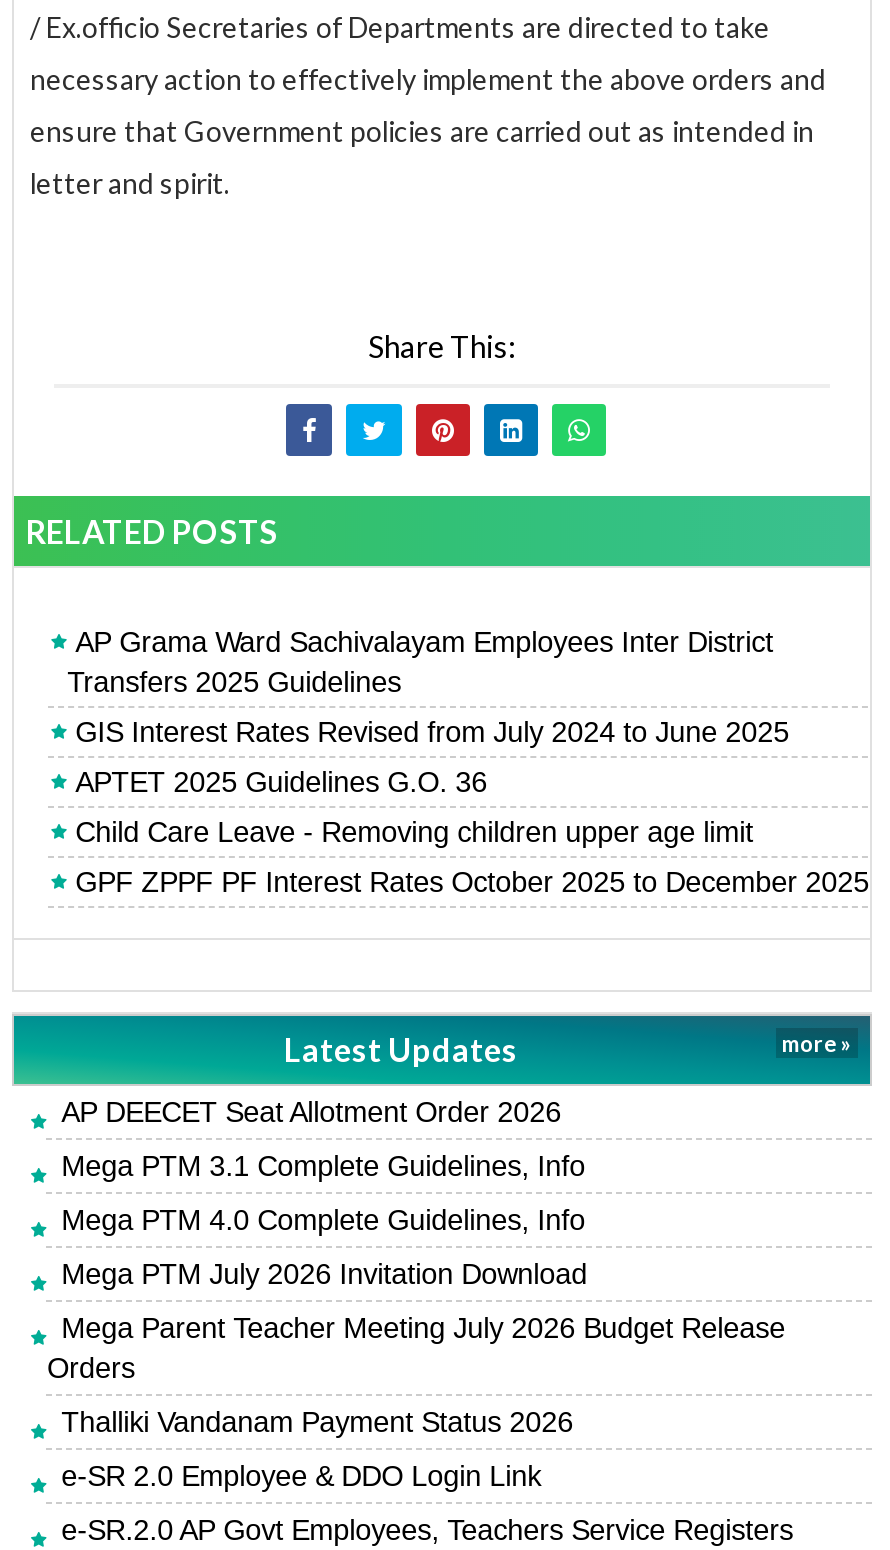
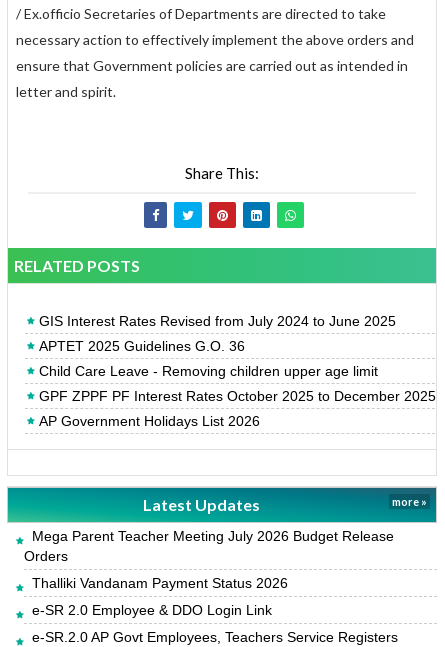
[67,625,773,697] AP Grama Ward Sachivalayam Employees Inter District | Transfers 2025 Guidelines -> none
none -> [39,413,260,429] AP Government Holidays List 2026
[61,1095,587,1289] AP DEECET Seat Allotment Order 2026 | Mega PTM 3.1 Complete Guidelines, Info | Mega PTM 4.0 Complete Guidelines, Info | Mega PTM July 2026 Invitation Download -> none

